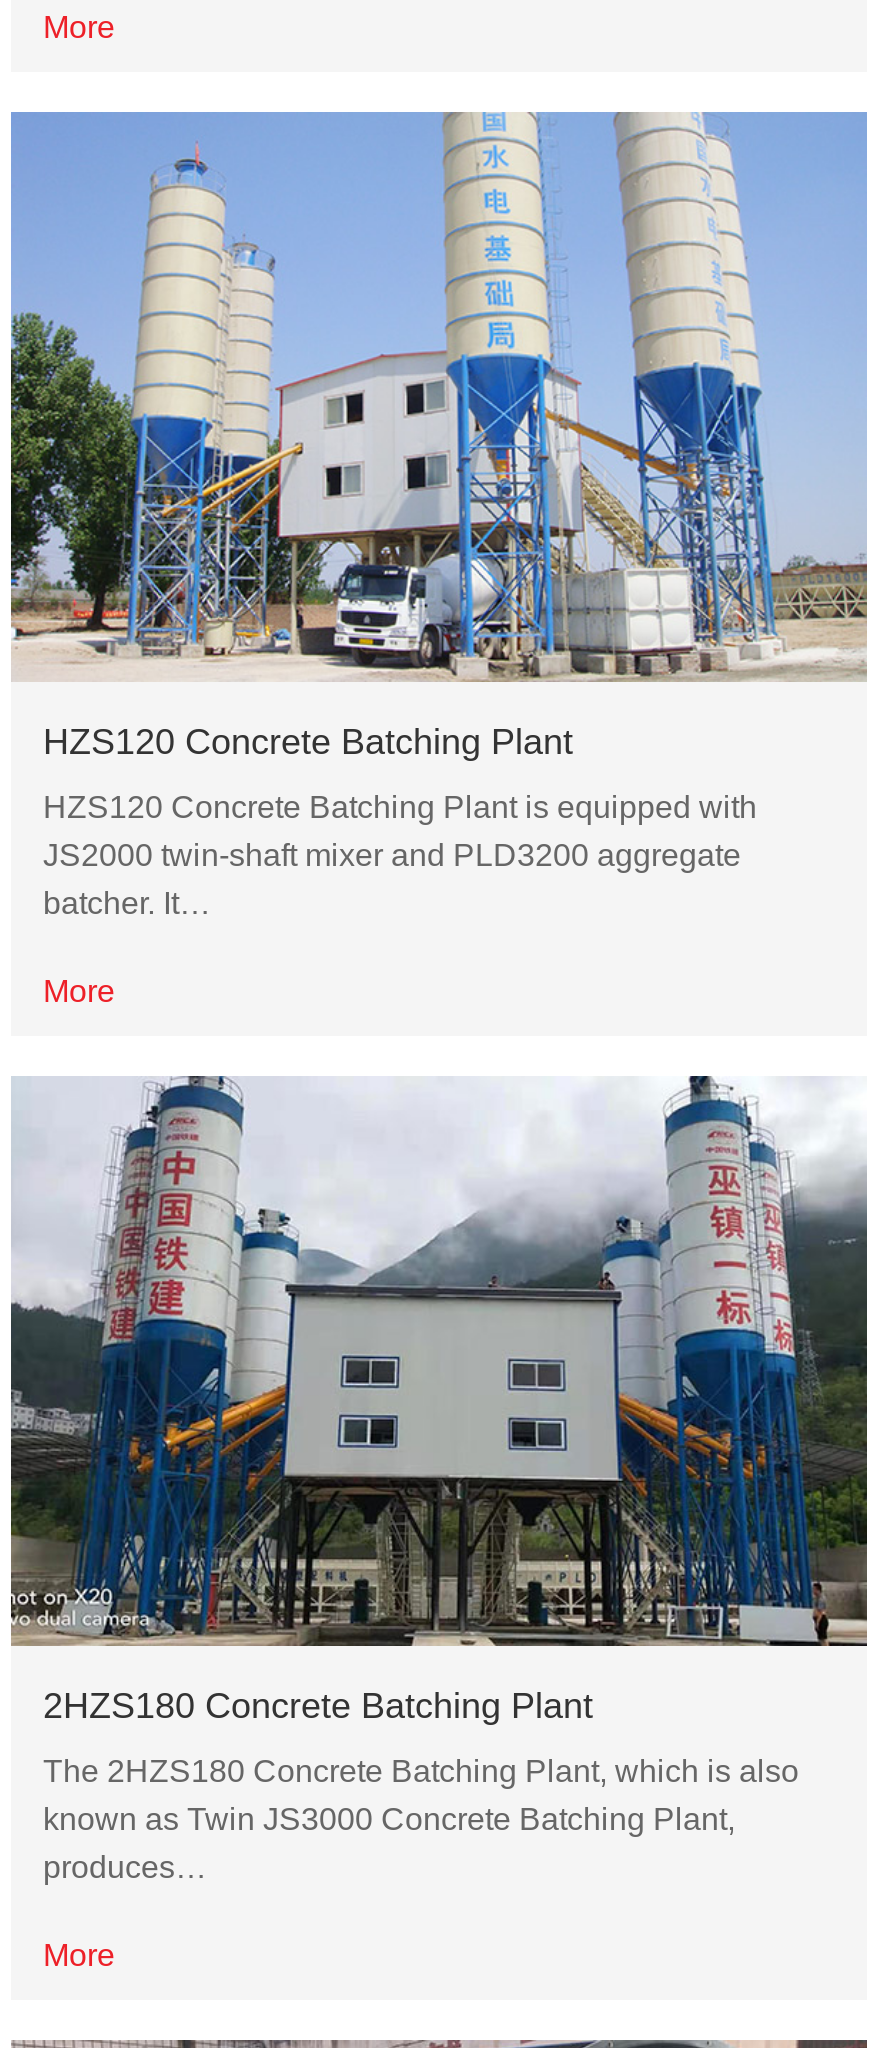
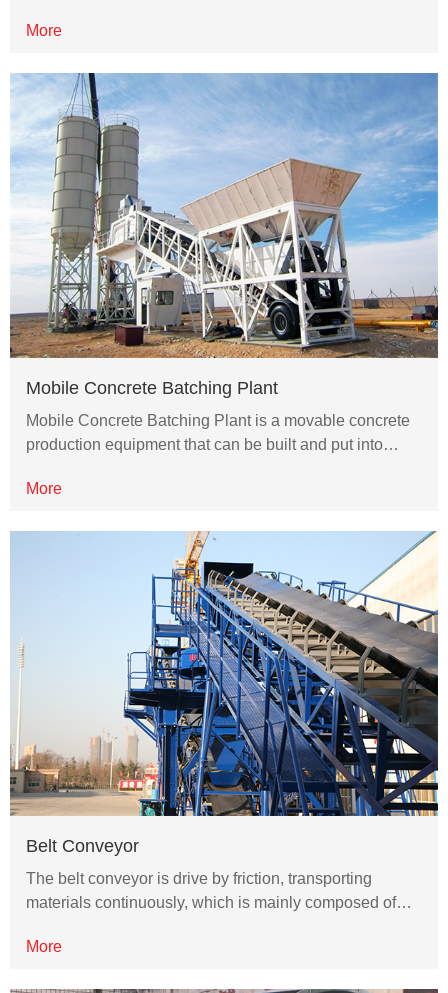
[9,112,867,762] [image] | HZS120 Concrete Batching Plant -> [9,72,439,398] [image] | Mobile Concrete Batching Plant
[43,790,757,920] HZS120 Concrete Batching Plant is equipped with | JS2000 twin-shaft mixer and PLD3200 aggregate | batcher. It… -> [26,412,410,453] Mobile Concrete Batching Plant is a movable concrete | production equipment that can be built and put into…
[9,1074,869,1727] [image] | 2HZS180 Concrete Batching Plant -> [10,531,438,856] [image] | Belt Conveyor
[43,1755,799,1885] The 2HZS180 Concrete Batching Plant, which is also | known as Twin JS3000 Concrete Batching Plant, | produces… -> [26,870,412,911] The belt conveyor is drive by friction, transporting | materials continuously, which is mainly composed of…

